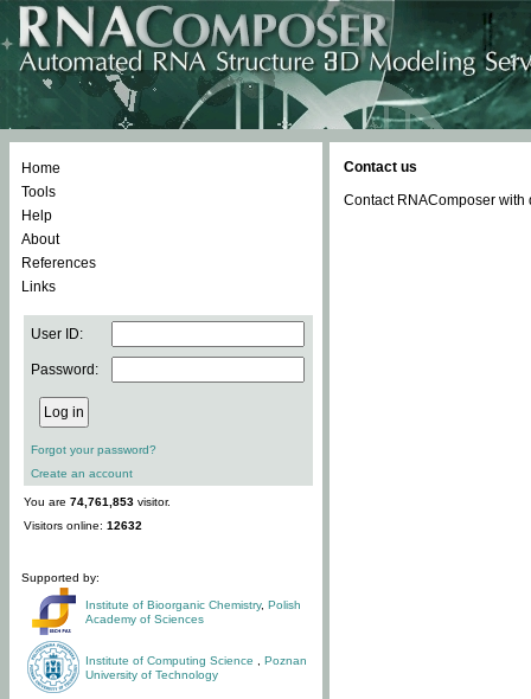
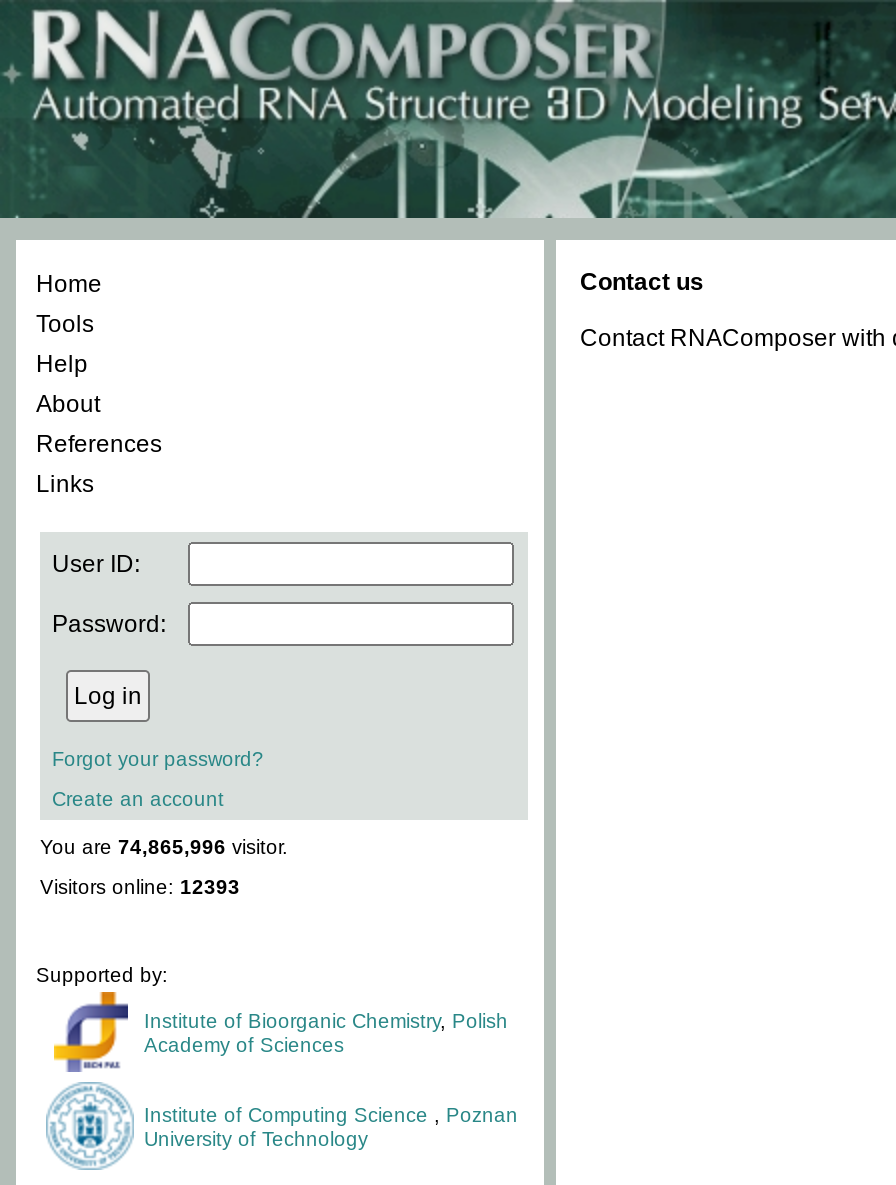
[24,495,171,508] You are 74,761,853 visitor. -> [40,836,288,858] You are 74,865,996 visitor.
[24,519,142,532] Visitors online: 12632 -> [40,876,240,898] Visitors online: 12393

